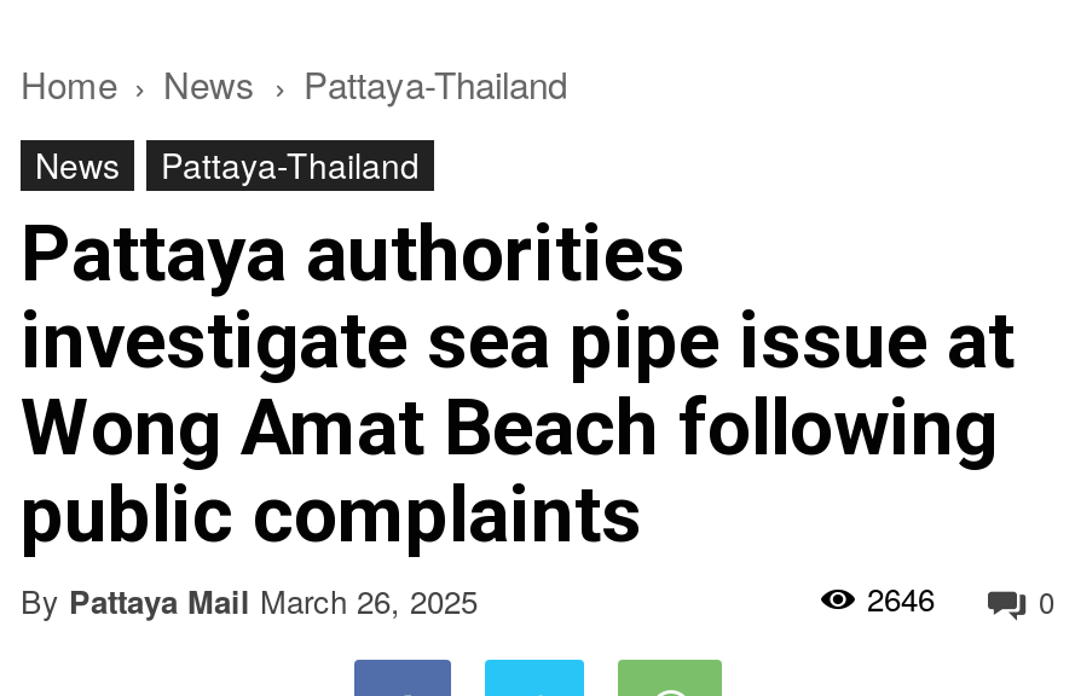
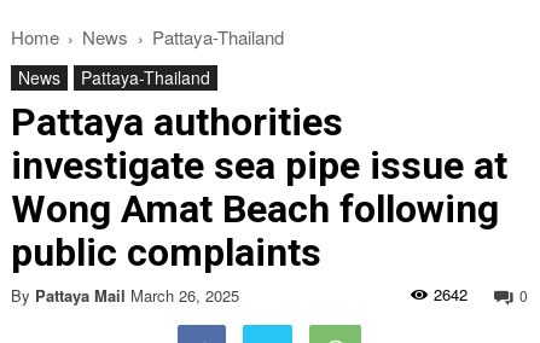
[867,575,935,621] 2646 -> [434,283,468,306] 2642

